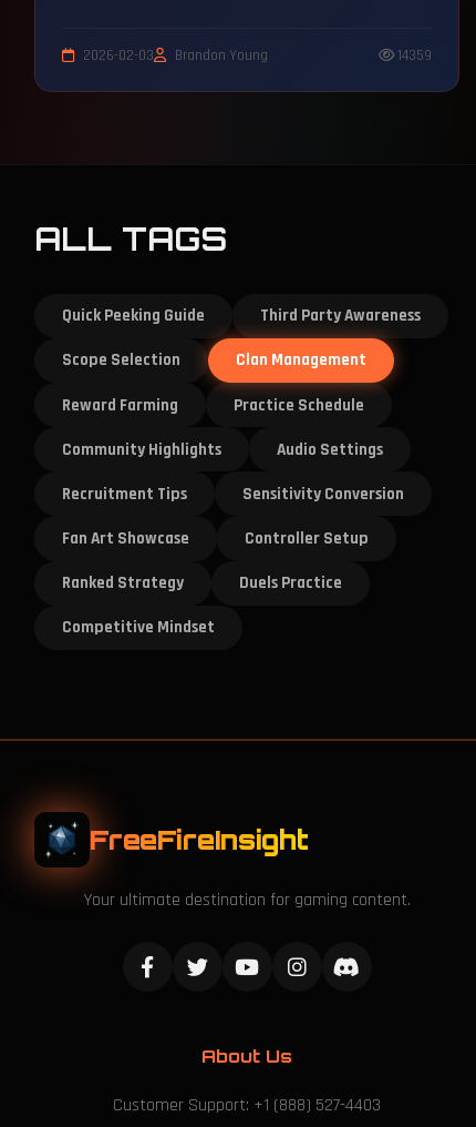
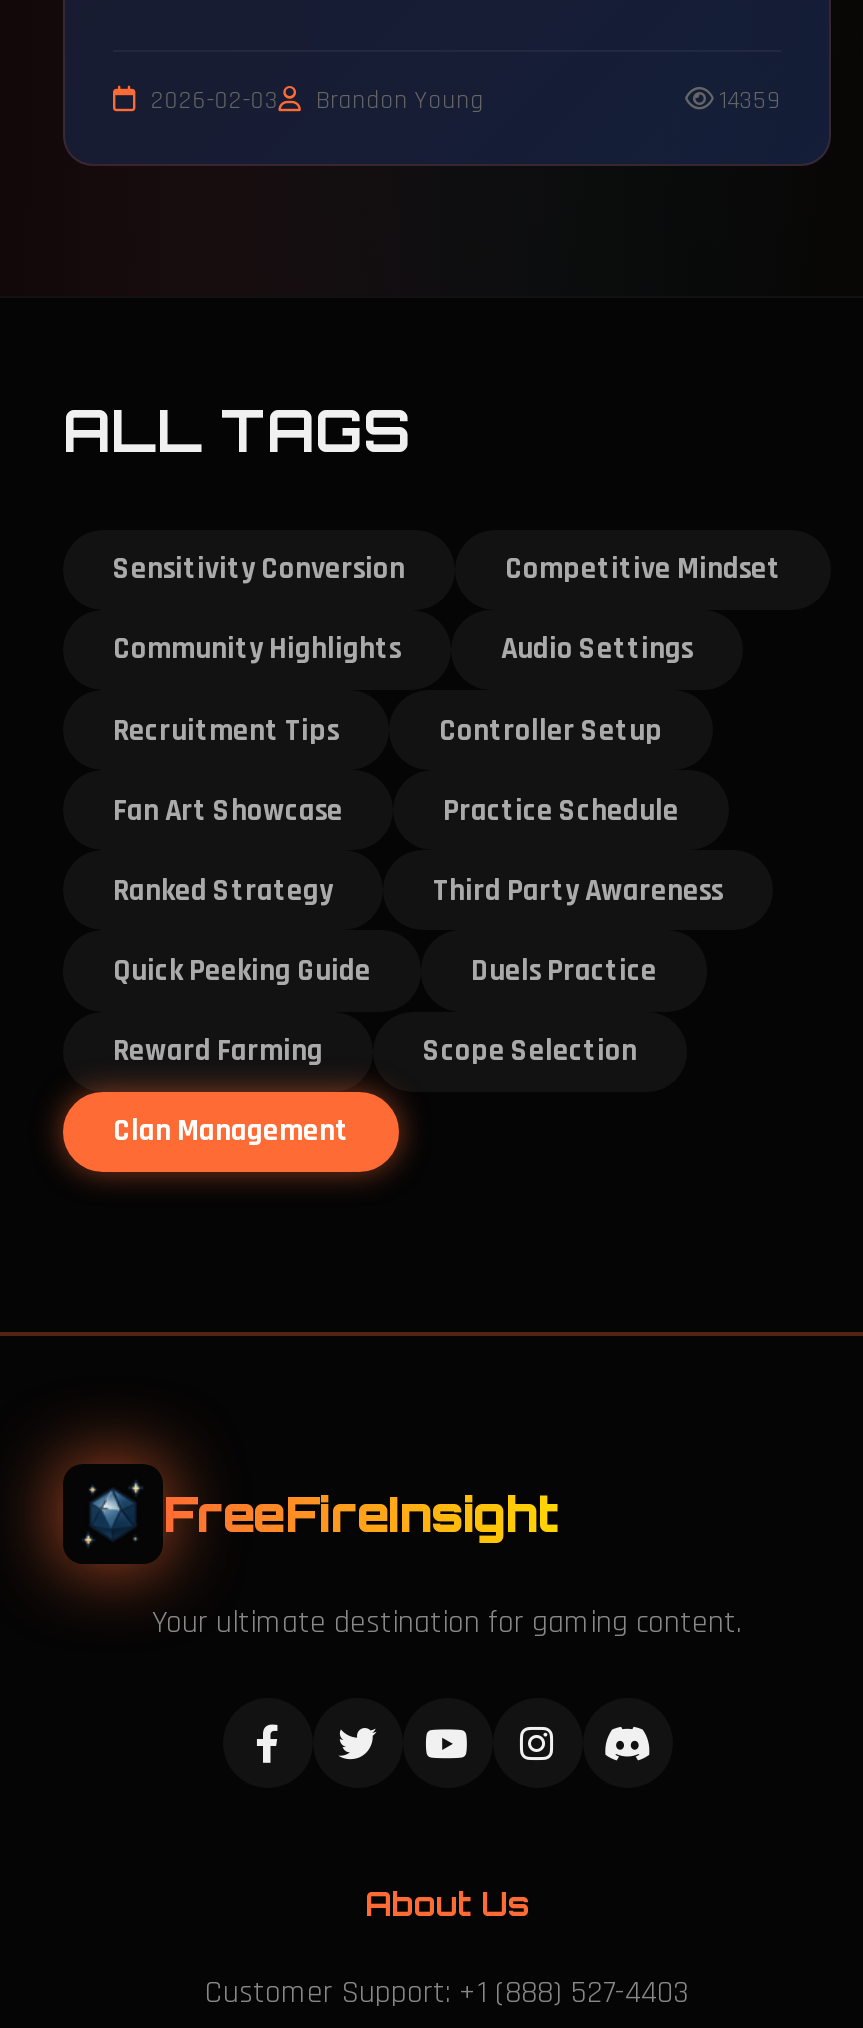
moved [62,305,421,326] -> [113,872,723,990]: Quick Peeking Guide | Third Party Awareness
moved [62,350,366,415] -> [113,1032,637,1151]: Scope Selection | Clan Management | Reward Farming
moved [234,394,364,415] -> [443,791,679,829]: Practice Schedule
moved [62,439,383,594] -> [113,631,693,910]: Community Highlights | Audio Settings | Recruitment Tips | Fan Art Showcase | Ranked Strategy
moved [242,484,404,505] -> [113,550,405,588]: Sensitivity Conversion
moved [245,528,369,549] -> [439,711,663,749]: Controller Setup
moved [239,573,342,594] -> [471,952,657,990]: Duels Practice
moved [62,617,215,638] -> [505,550,781,588]: Competitive Mindset

